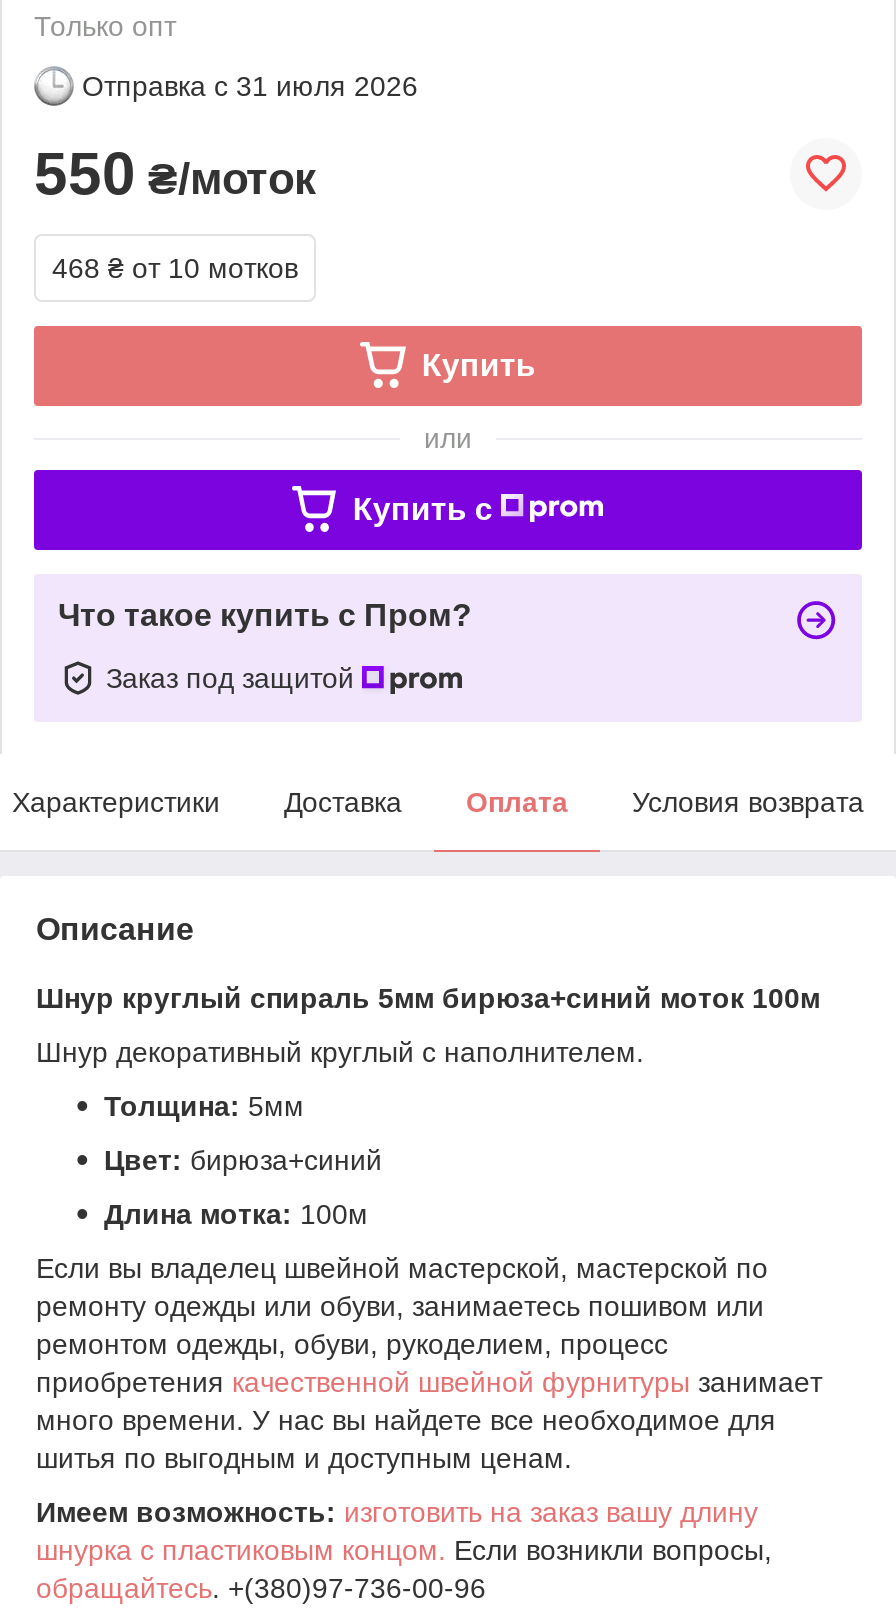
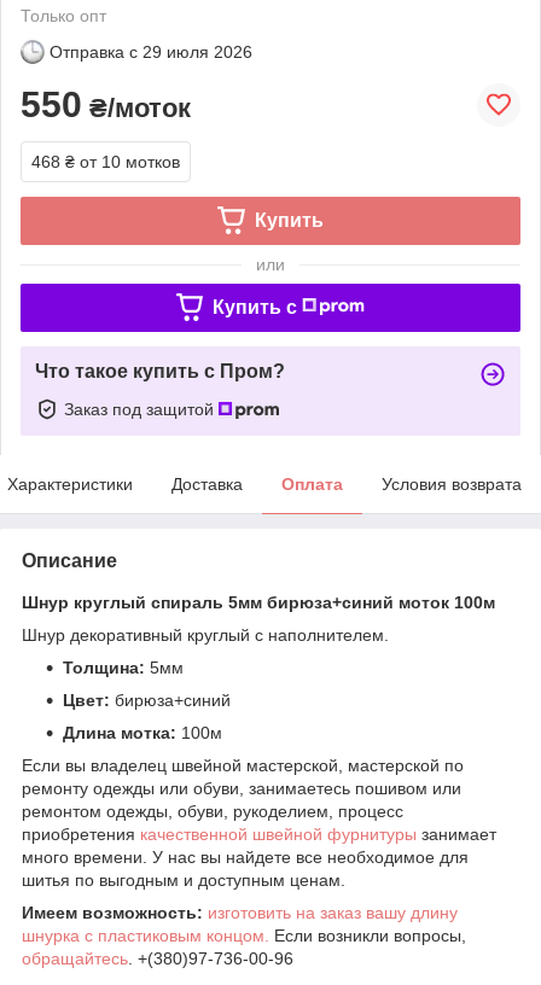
[82,70,418,102] Отправка с 31 июля 2026 -> [50,42,252,61] Отправка с 29 июля 2026

